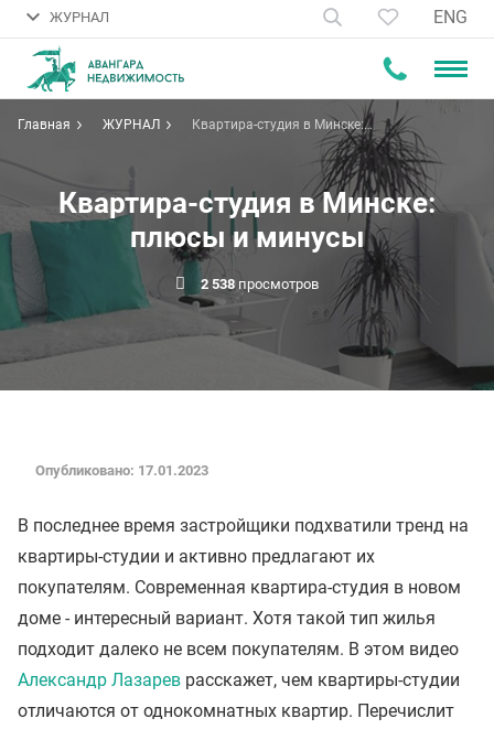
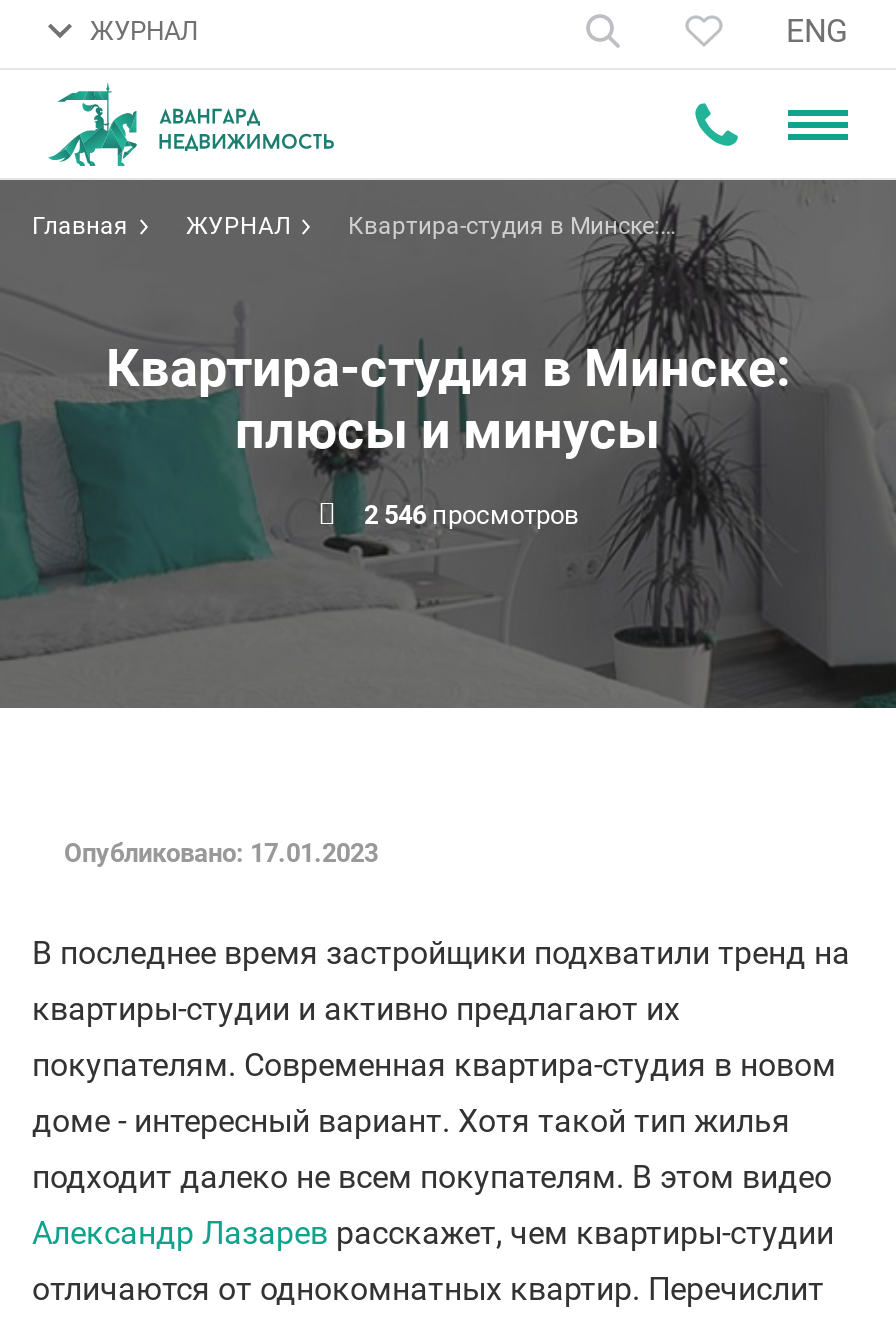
[201,276,319,292] 2 538 просмотров -> [364,500,578,530] 2 546 просмотров

